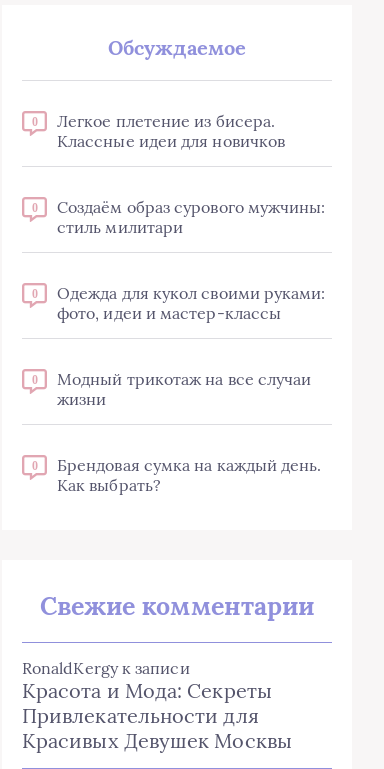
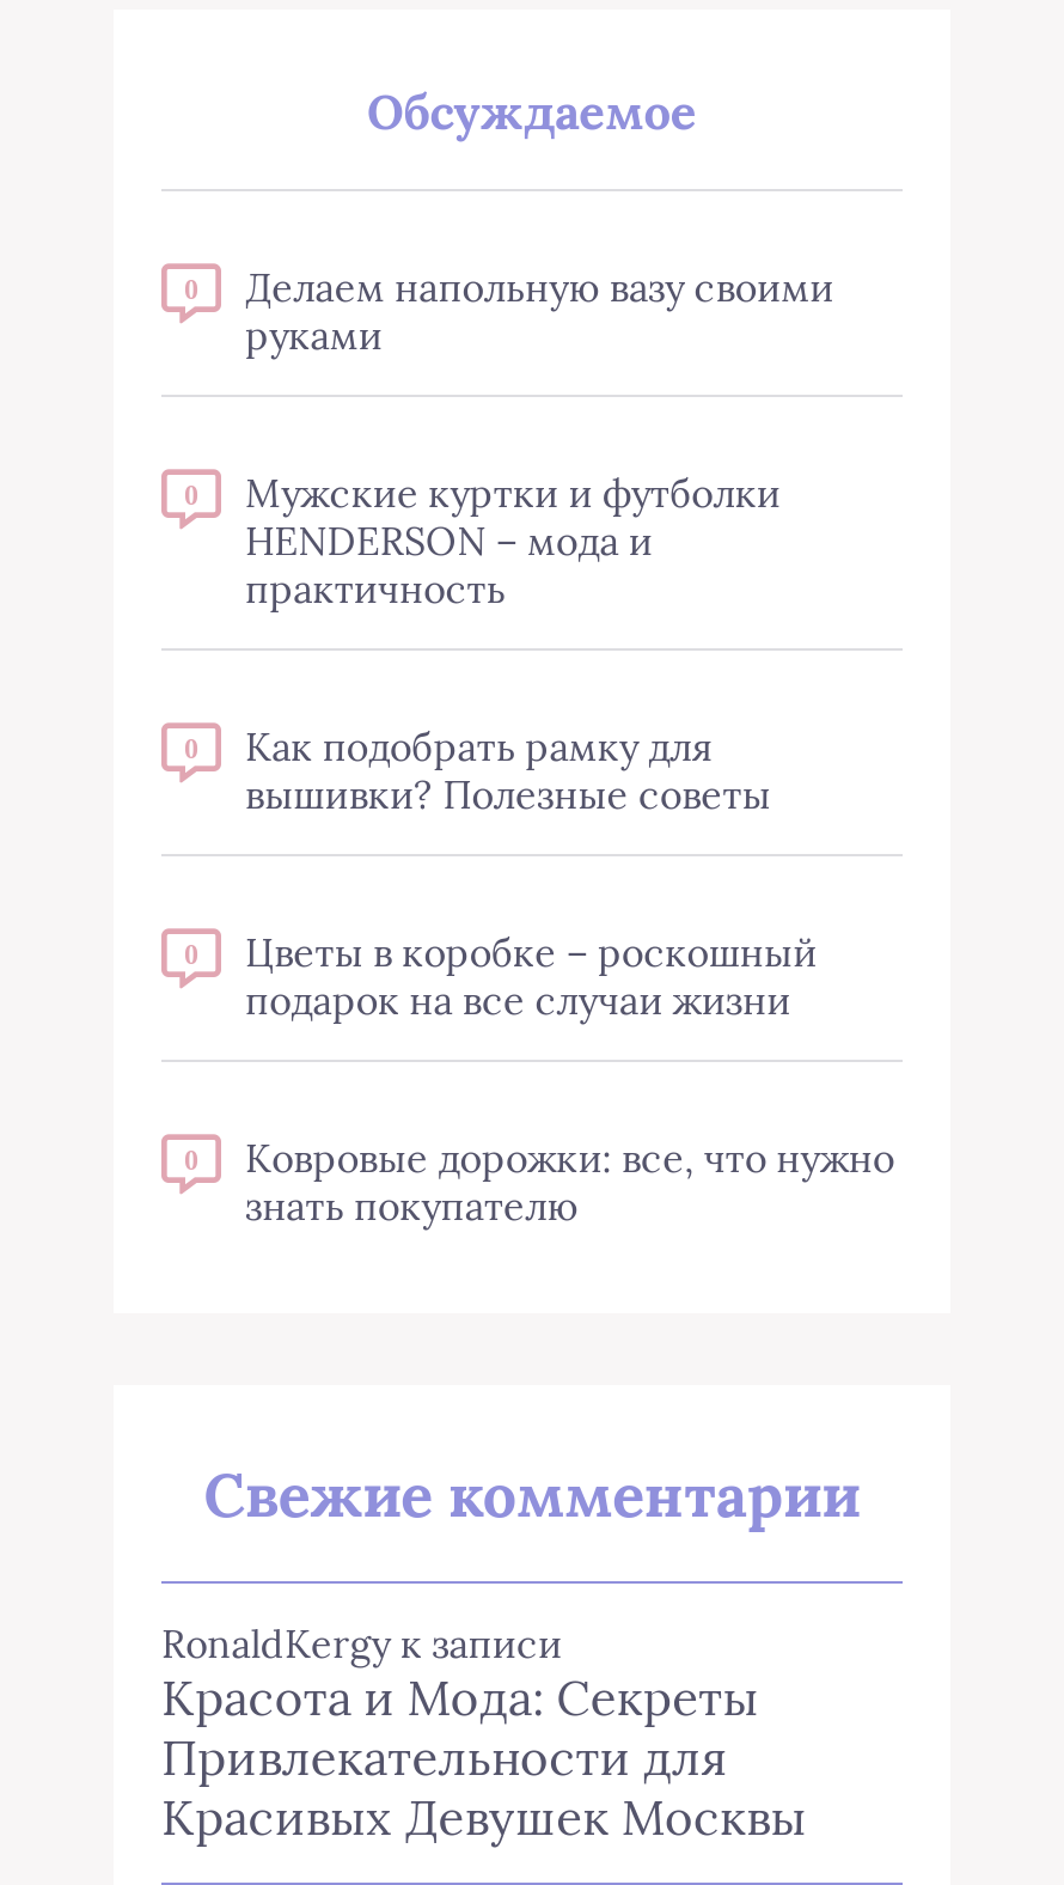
[57,111,285,151] Легкое плетение из бисера. | Классные идеи для новичков -> [245,264,834,359] Делаем напольную вазу своими | руками
[57,197,325,237] Создаём образ сурового мужчины: | стиль милитари -> [245,469,781,613] Мужские куртки и футболки | HENDERSON – мода и | практичность
[57,283,325,323] Одежда для кукол своими руками: | фото, идеи и мастер-классы -> [245,723,771,819] Как подобрать рамку для | вышивки? Полезные советы
[57,369,311,409] Модный трикотаж на все случаи | жизни -> [245,929,817,1024] Цветы в коробке – роскошный | подарок на все случаи жизни
[57,455,321,495] Брендовая сумка на каждый день. | Как выбрать? -> [245,1134,894,1230] Ковровые дорожки: все, что нужно | знать покупателю

